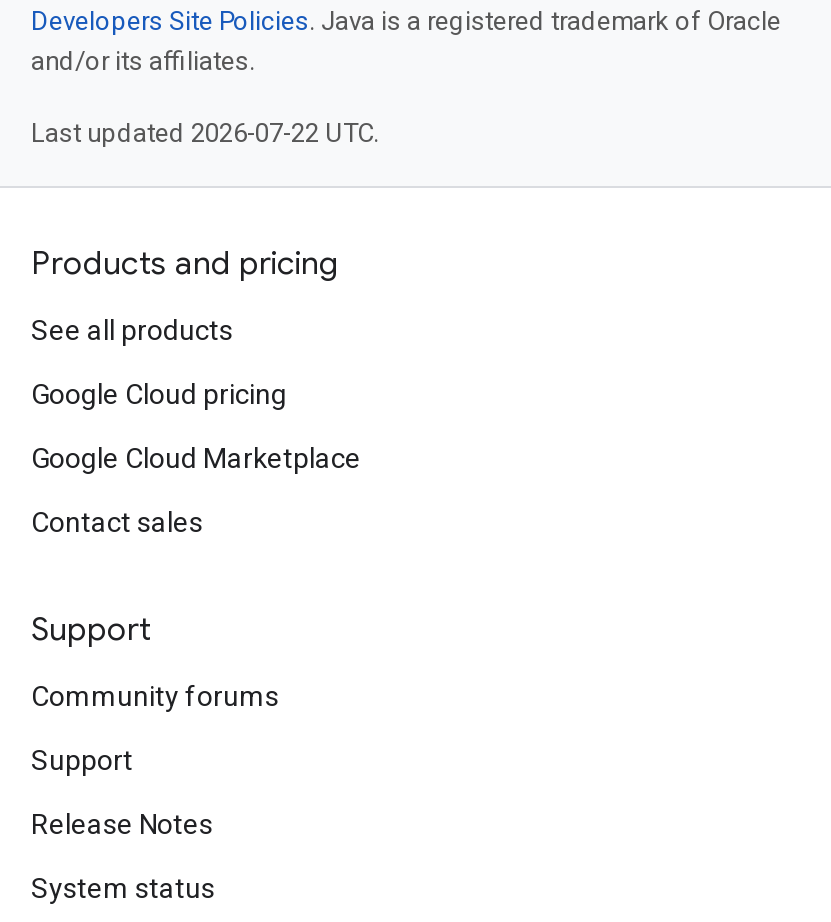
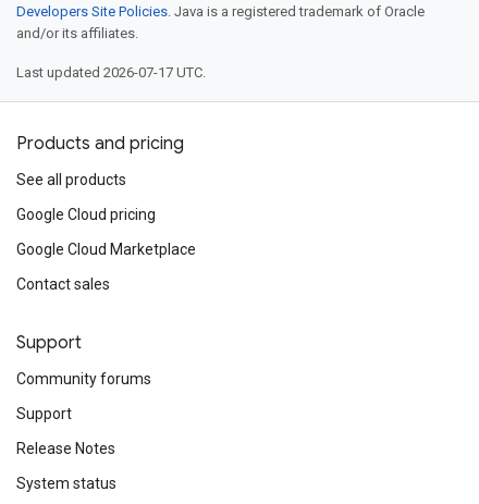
[31,118,379,148] Last updated 2026-07-22 UTC. -> [16,64,206,81] Last updated 2026-07-17 UTC.

